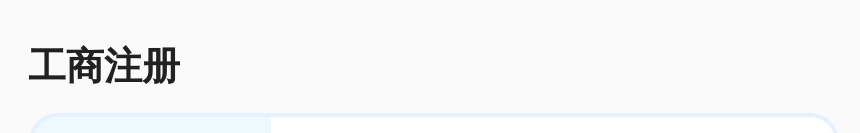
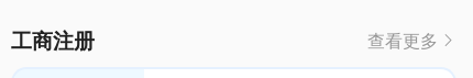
none -> [367,32,438,51] 查看更多

